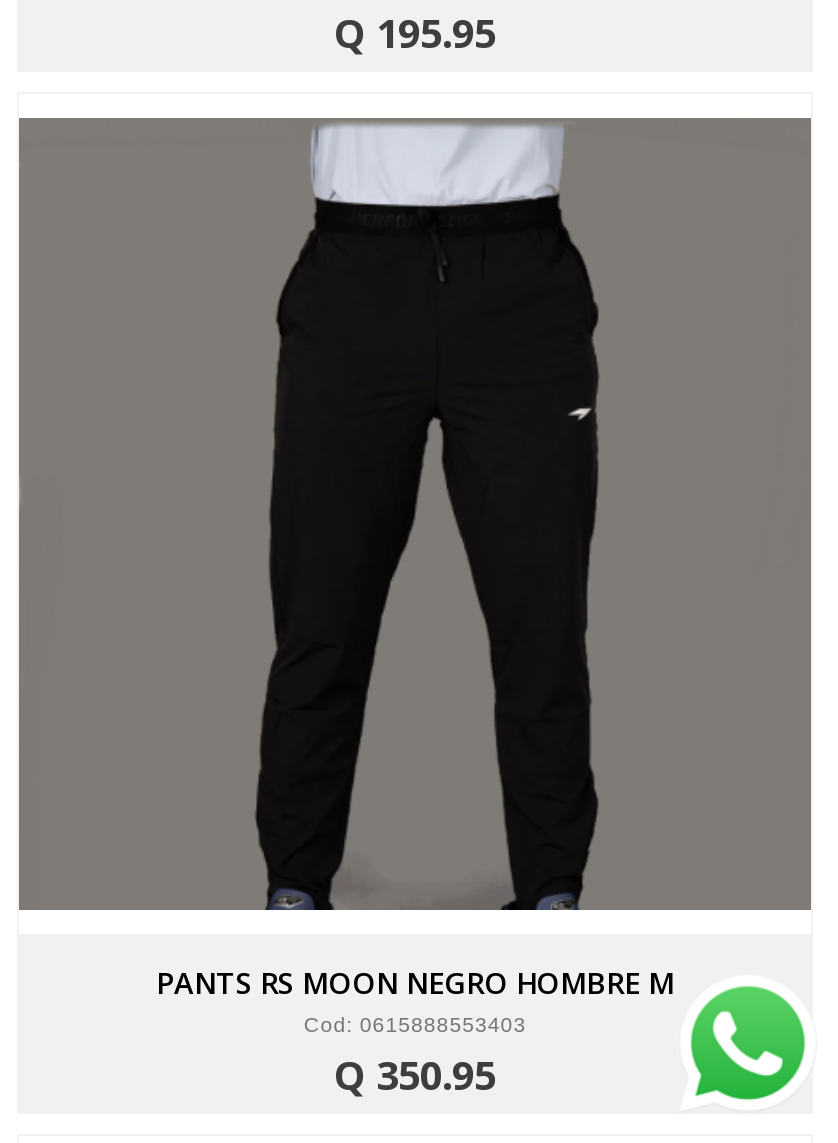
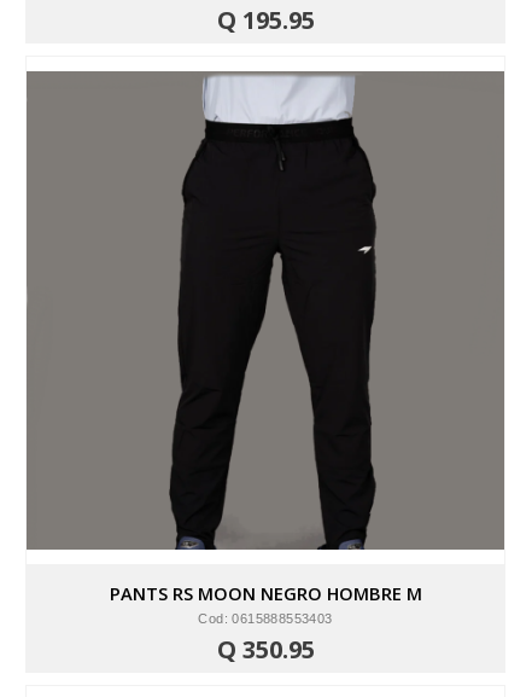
[689,986,807,1102] [image] -> none

